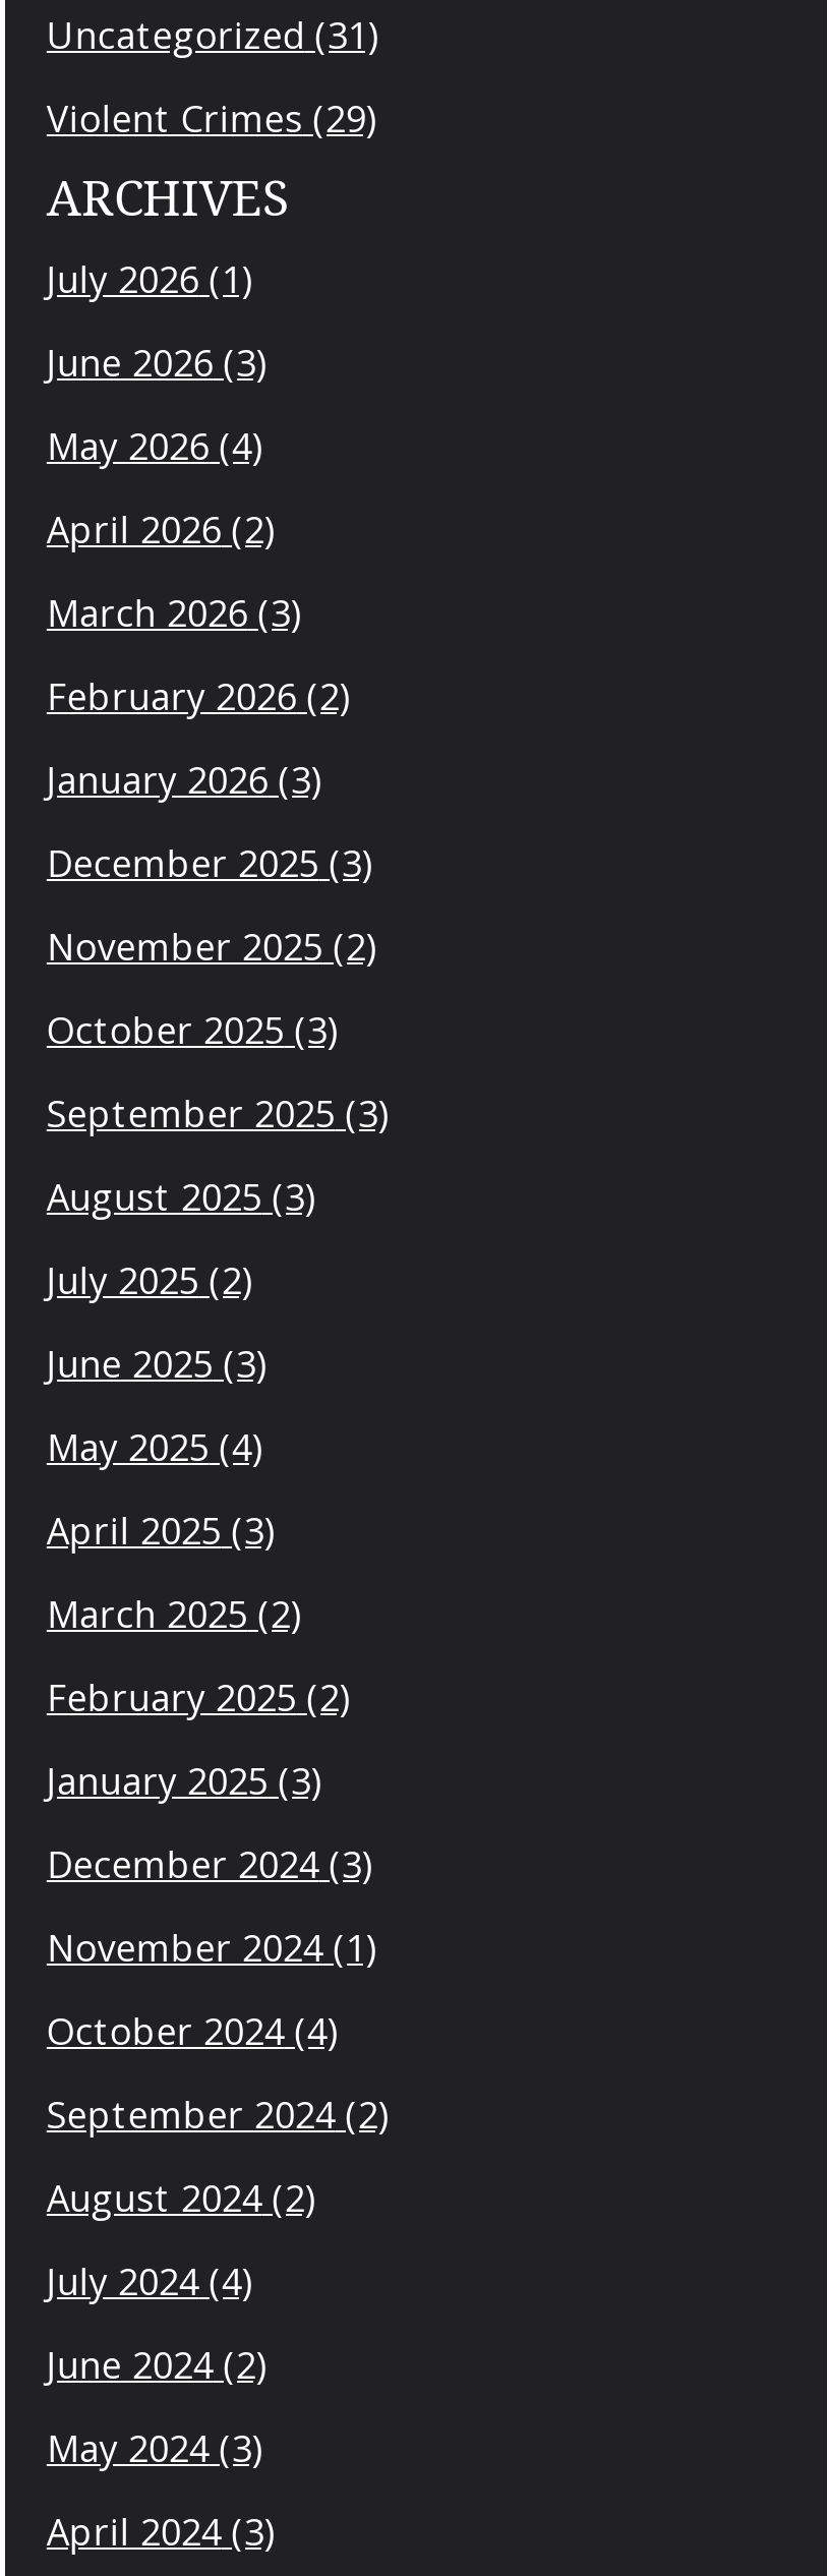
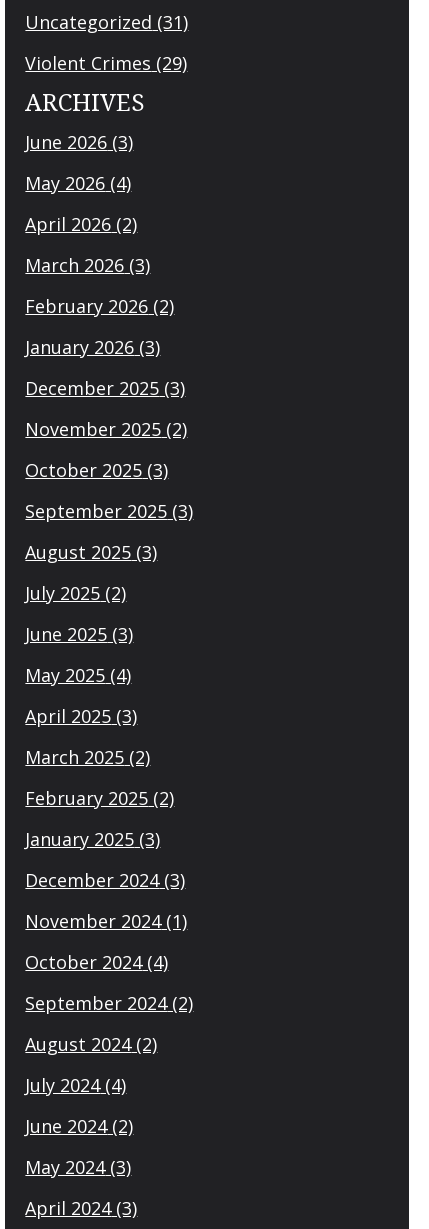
[47,254,252,303] July 2026 (1) -> none

